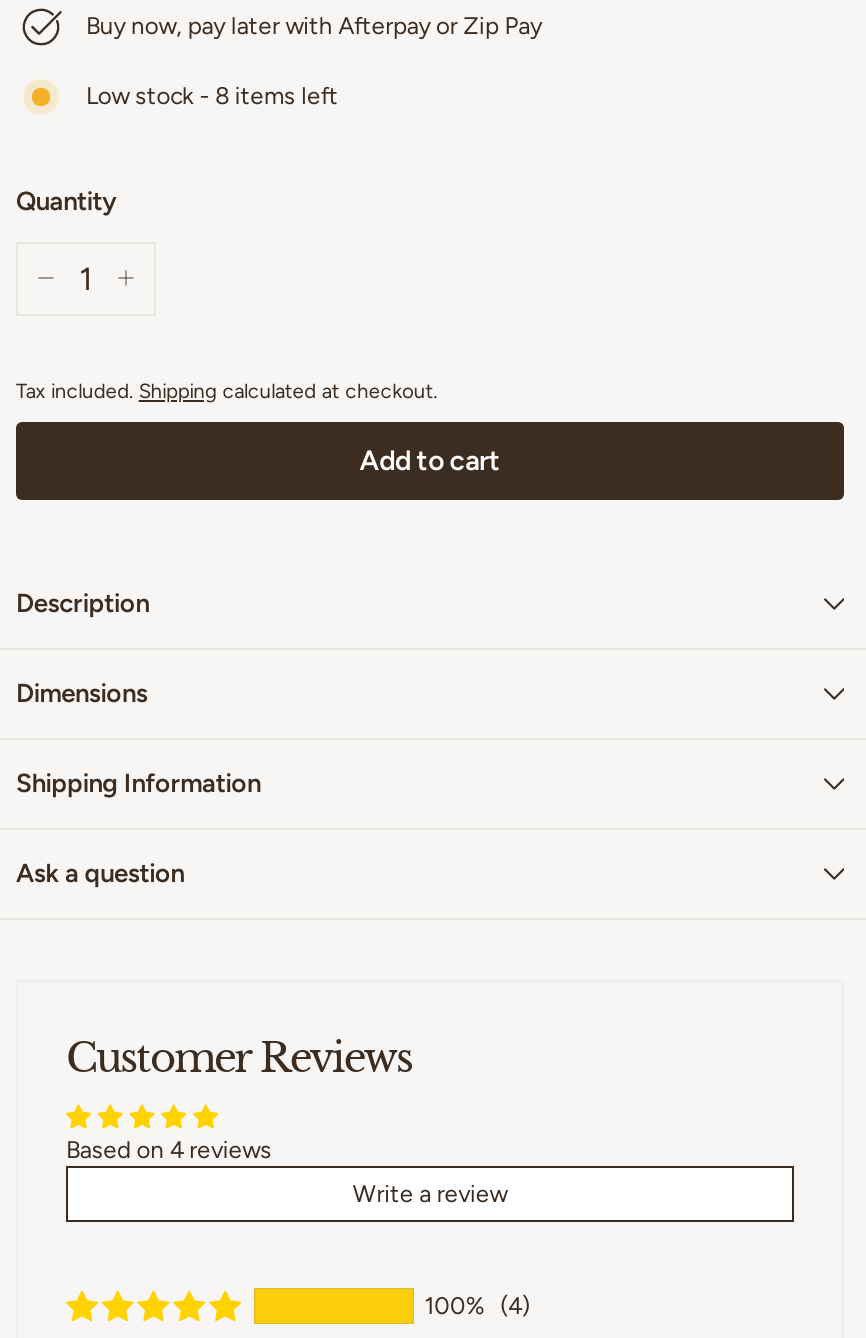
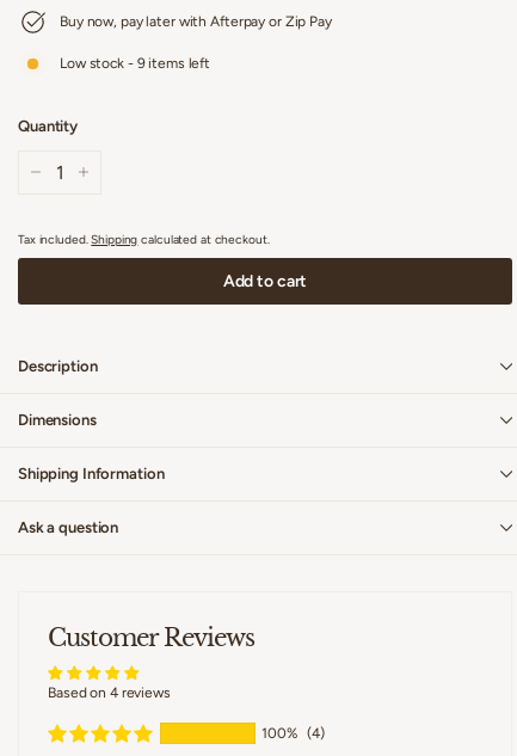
[86,81,338,109] Low stock - 8 items left -> [60,54,210,71] Low stock - 9 items left
[353,1180,507,1208] Write a review -> none

